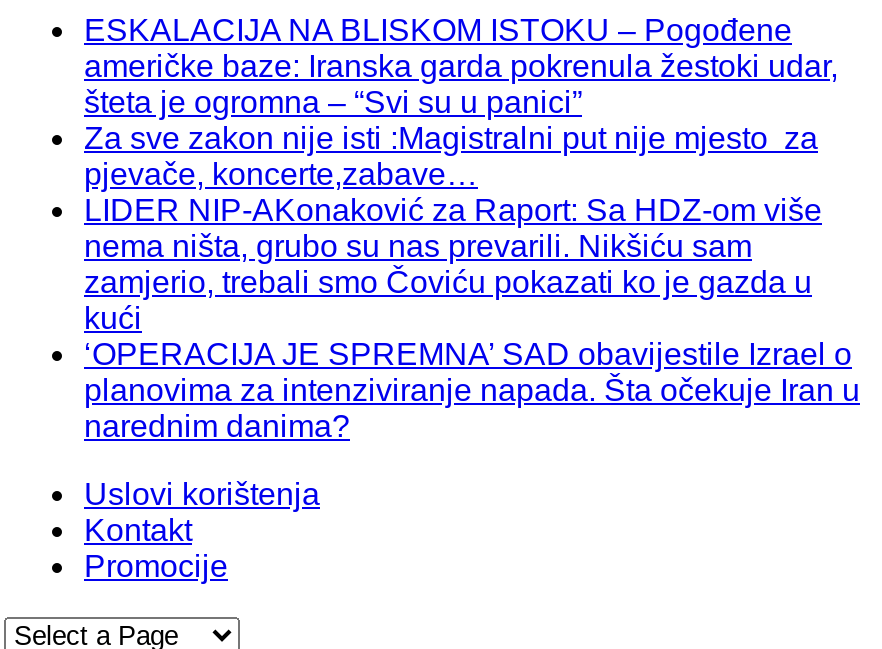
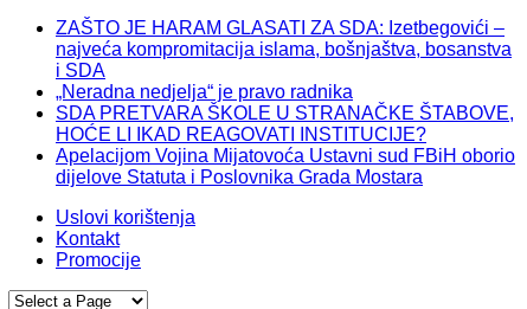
[84,13,860,443] ESKALACIJA NA BLISKOM ISTOKU – Pogođene | američke baze: Iranska garda pokrenula žestoki udar, | šteta je ogromna – “Svi su u panici” | Za sve zakon nije isti :Magistralni put nije mjesto za | pjevače, koncerte,zabave… | LIDER NIP-AKonaković za Raport: Sa HDZ-om više | nema ništa, grubo su nas prevarili. Nikšiću sam | zamjerio, trebali smo Čoviću pokazati ko je gazda u | kući | ‘OPERACIJA JE SPREMNA’ SAD obavijestile Izrael o | planovima za intenziviranje napada. Šta očekuje Iran u | narednim danima? -> [56,18,515,187] ZAŠTO JE HARAM GLASATI ZA SDA: Izetbegovići – | najveća kompromitacija islama, bošnjaštva, bosanstva | i SDA | „Neradna nedjelja“ je pravo radnika | SDA PRETVARA ŠKOLE U STRANAČKE ŠTABOVE, | HOĆE LI IKAD REAGOVATI INSTITUCIJE? | Apelacijom Vojina Mijatovoća Ustavni sud FBiH oborio | dijelove Statuta i Poslovnika Grada Mostara

